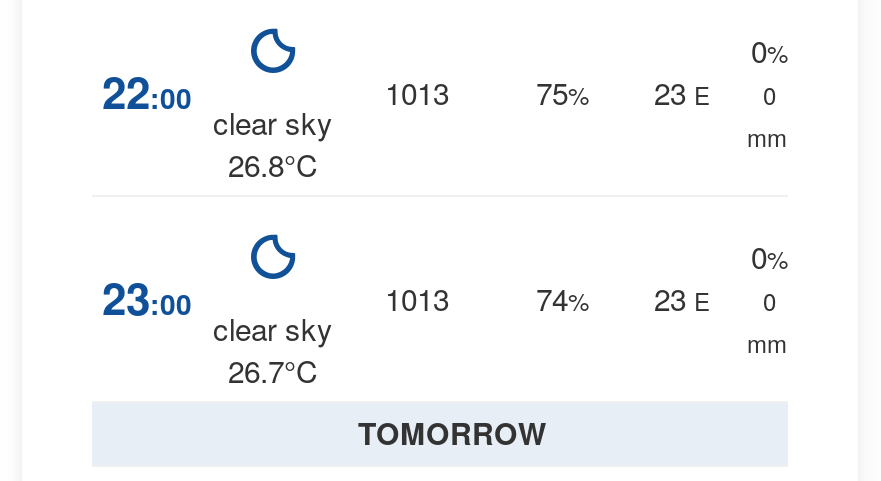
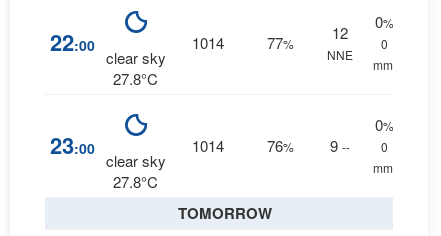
[385,71,710,113] 1013 | 75% | 23 E -> [191,22,353,63] 1014 | 77% | 12 | NNE
[228,143,318,185] 26.8°C -> [113,68,158,89] 27.8°C
[385,277,710,319] 1013 | 74% | 23 E -> [191,135,350,156] 1014 | 76% | 9 --
[228,349,318,391] 26.7°C -> [113,171,158,192] 27.8°C

